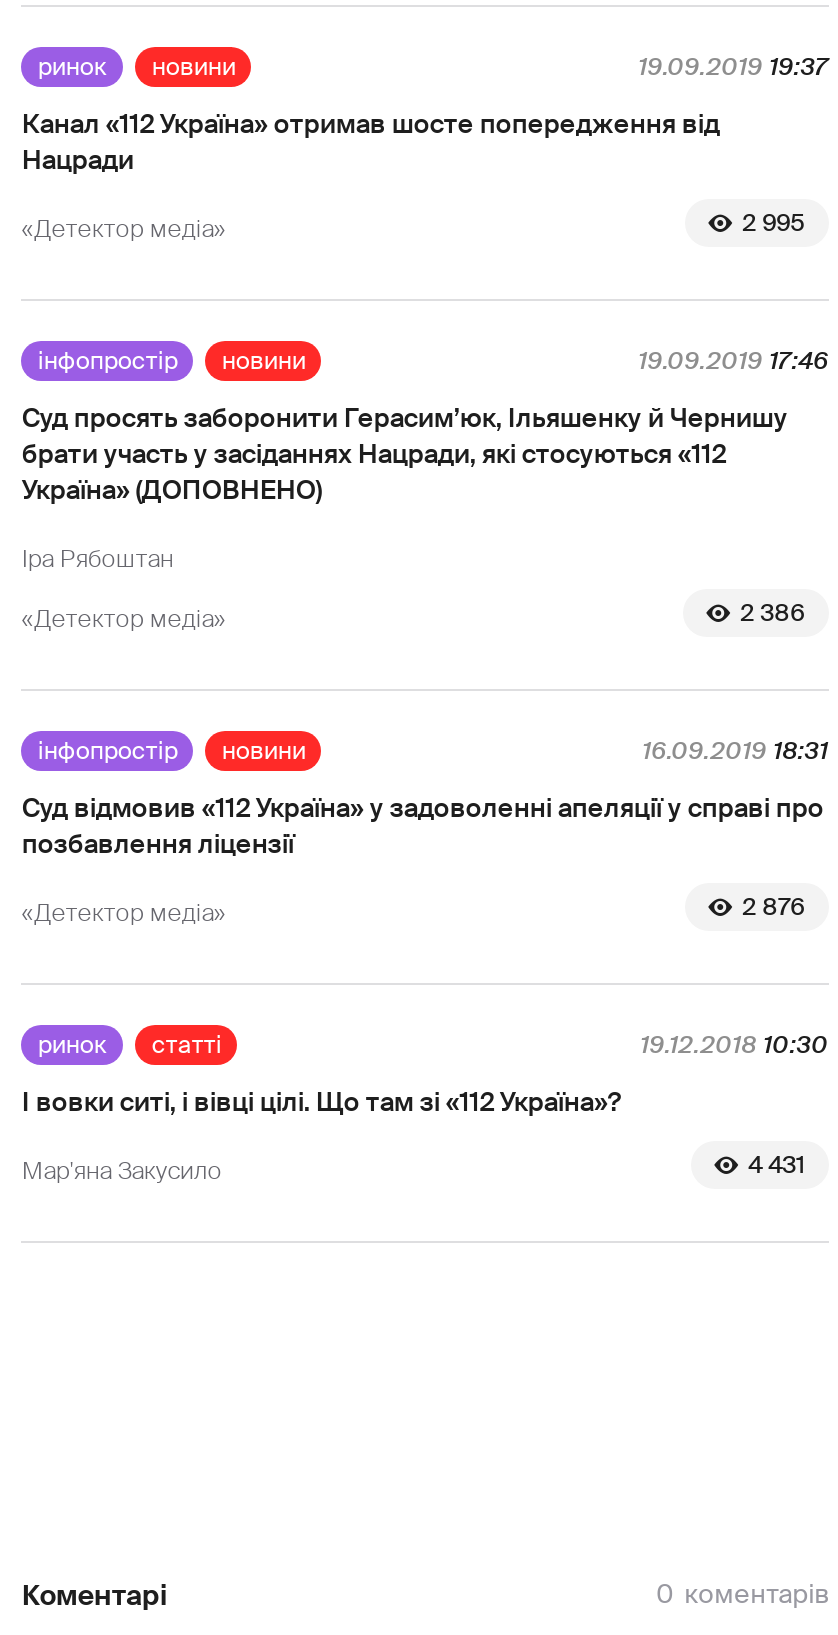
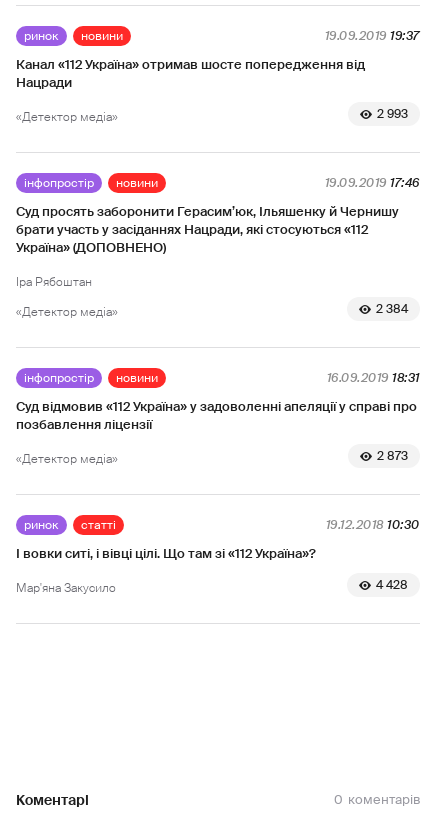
[742,207,804,239] 2 995 -> [377,106,408,122] 2 993
[740,597,804,629] 2 386 -> [376,301,408,317] 2 384
[742,891,804,923] 2 876 -> [377,448,408,464] 2 873
[748,1149,804,1181] 4 431 -> [376,577,408,593] 4 428

